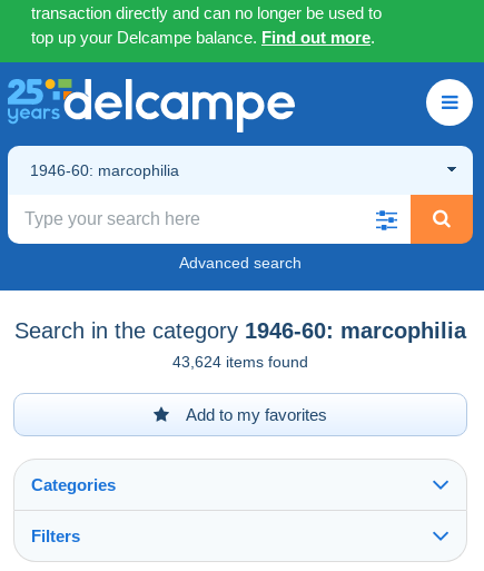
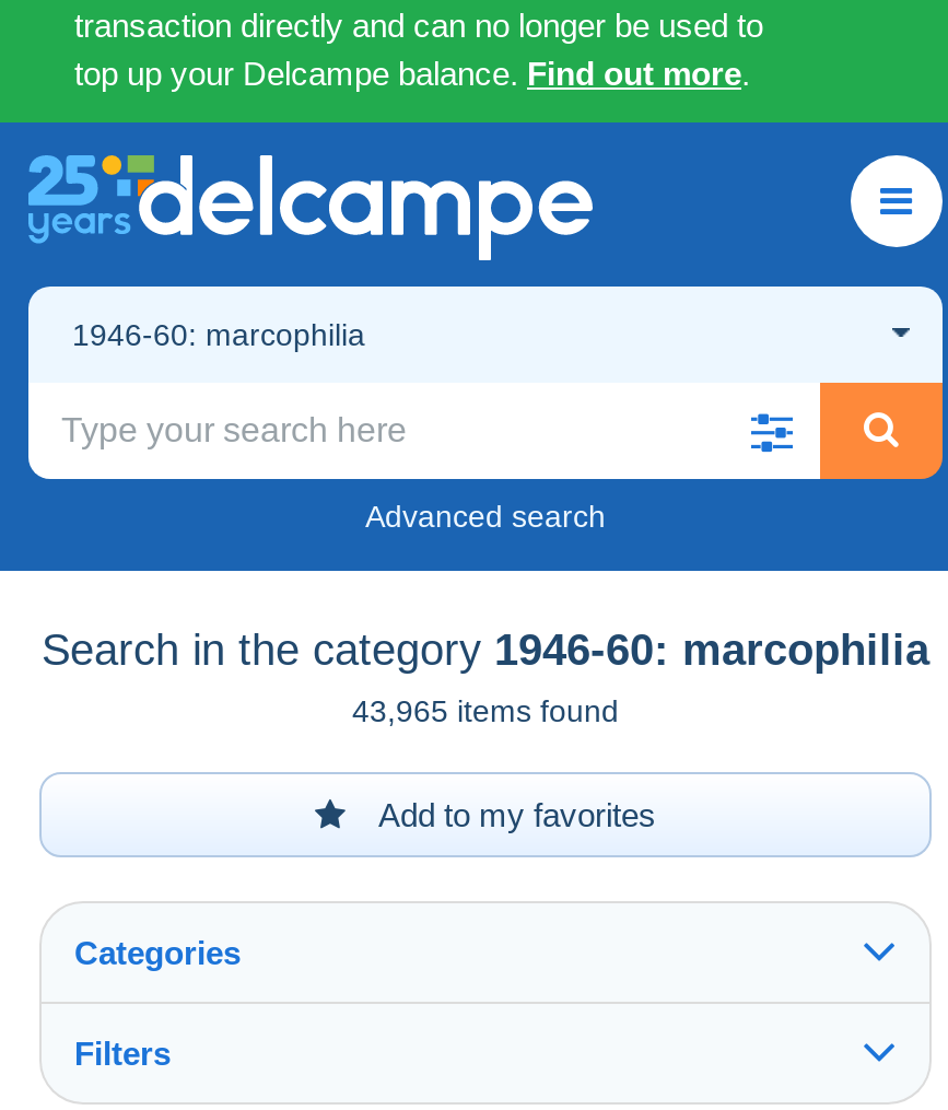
[172,353,308,371] 43,624 items found -> [352,693,619,728] 43,965 items found

